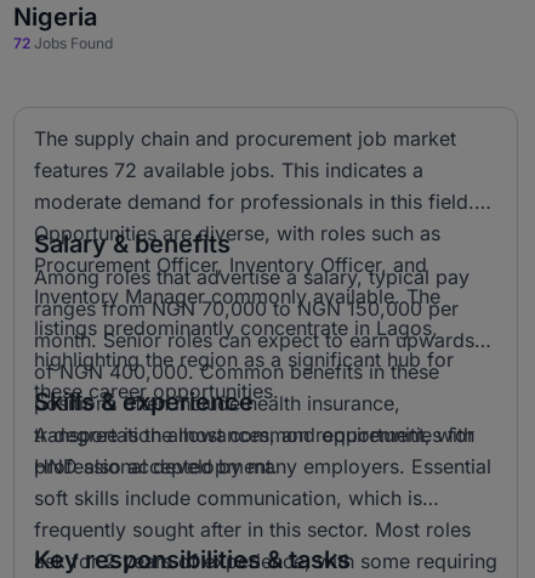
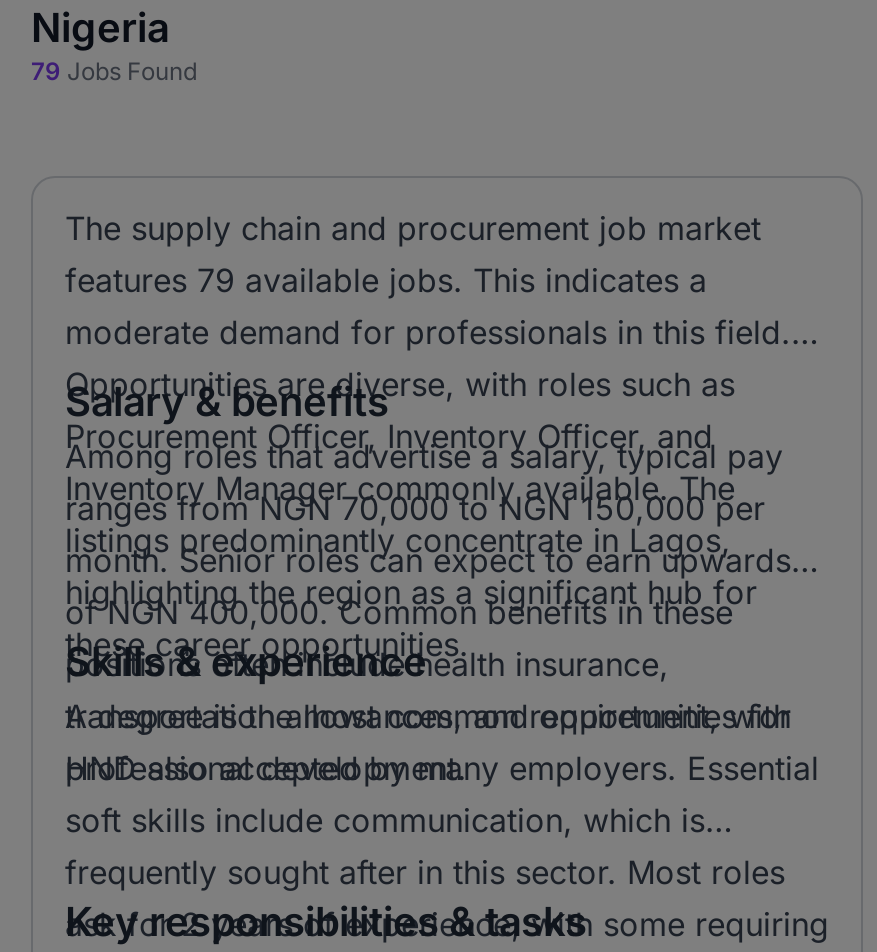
[13,34,113,52] 72 Jobs Found -> [31,56,197,86] 79 Jobs Found
[34,158,423,182] features 72 available jobs. This indicates a -> [65,260,707,300] features 79 available jobs. This indicates a

